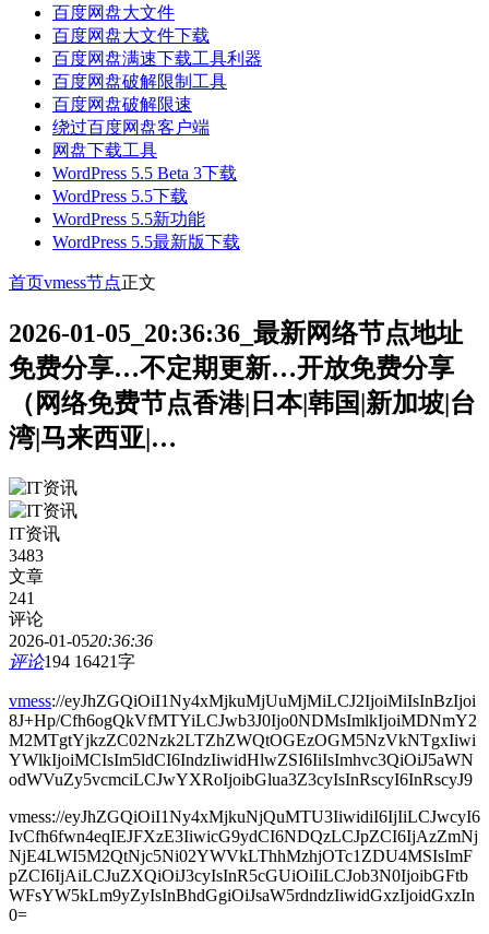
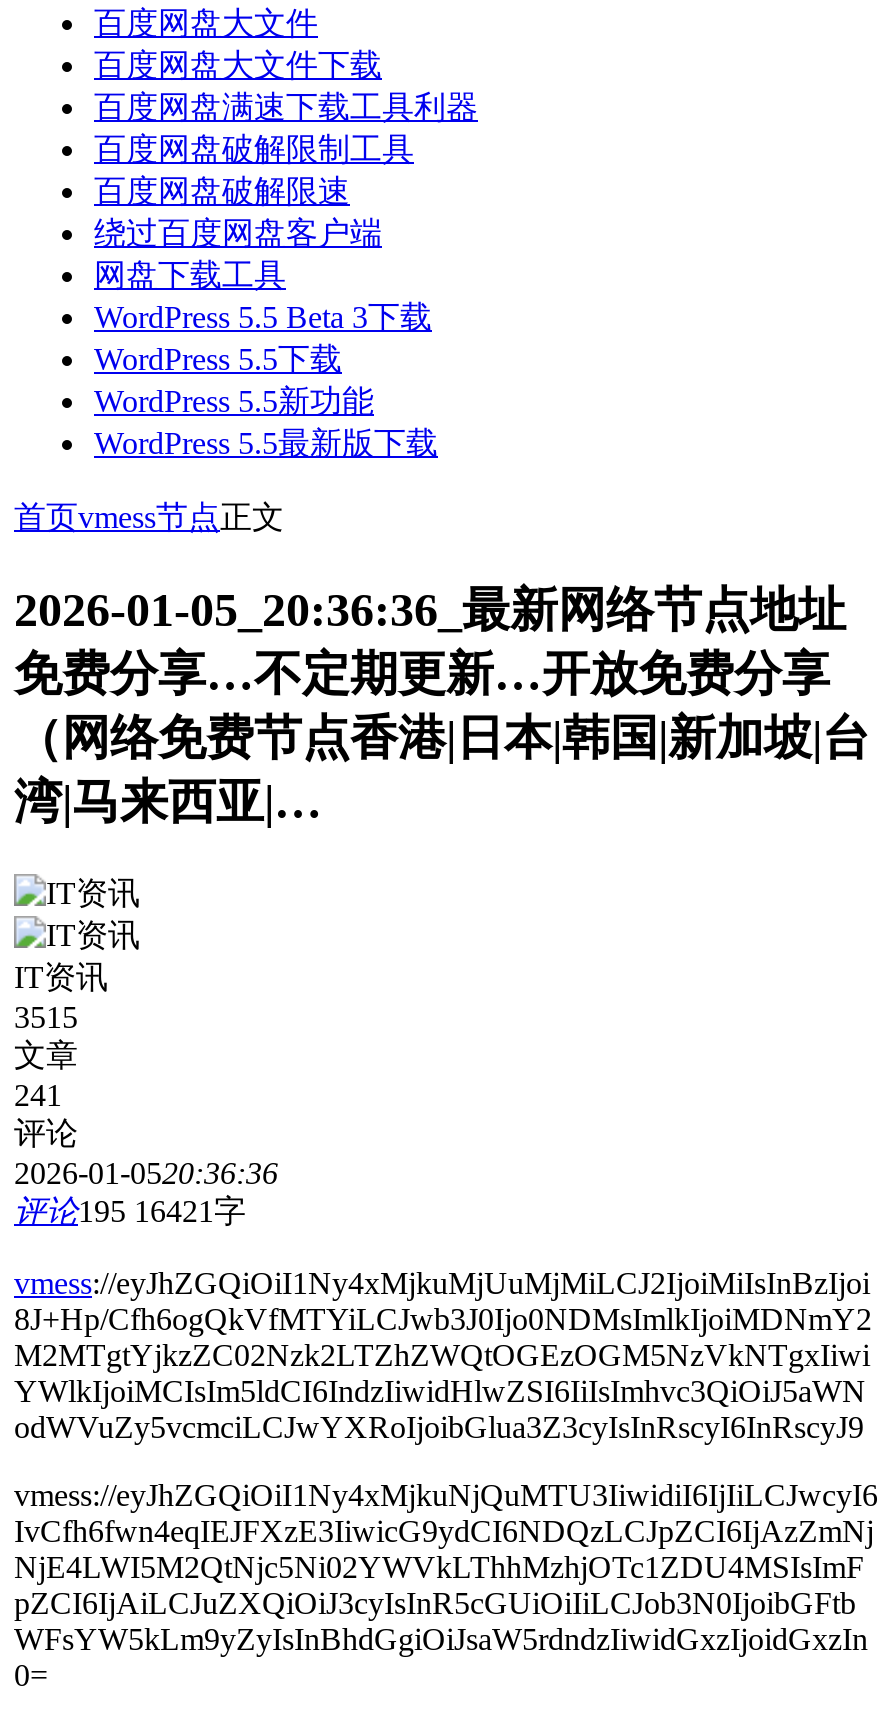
[9,547,44,565] 3483 -> [14,1001,78,1035] 3515
[9,652,135,671] 评论194 16421字 -> [14,1195,246,1229] 评论195 16421字

